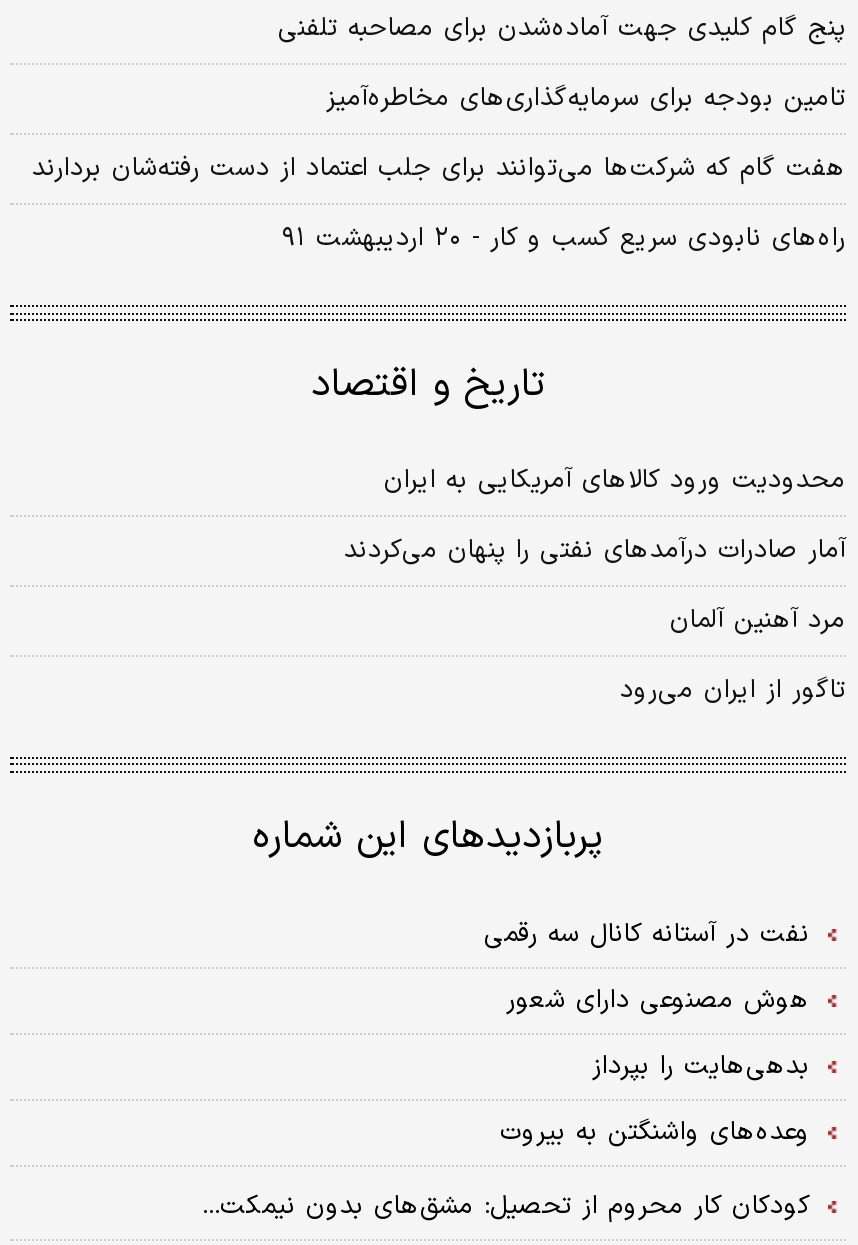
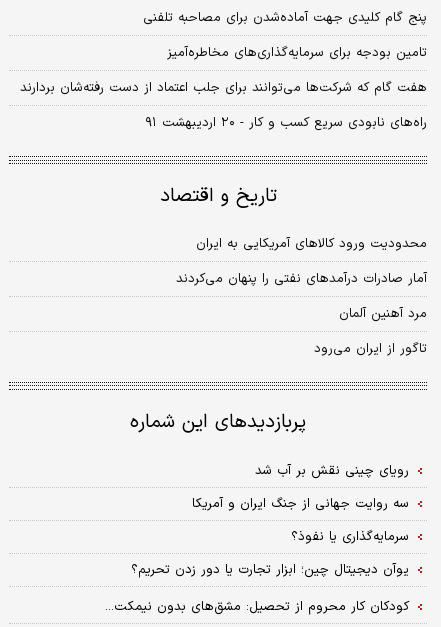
[484,915,810,955] نفت در آستانه کانال سه‌ رقمی -> [255,461,409,481] رویای چینی نقش بر آب شد
[506,981,810,1021] هوش مصنوعی دارای شعور -> [192,494,409,514] سه روایت جهانی از جنگ ایران و آمریکا
[592,1047,810,1087] بدهی‌هایت را بپرداز -> [291,527,409,547] سرمایه‌گذاری یا نفوذ؟
[500,1113,810,1153] وعده‌های واشنگتن به بیروت -> [131,560,409,580] یوآن دیجیتال چین؛ ابزار تجارت یا دور زدن تحریم؟

